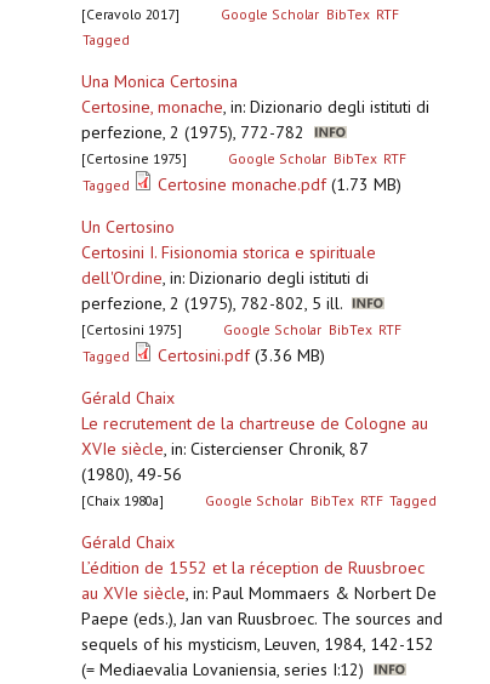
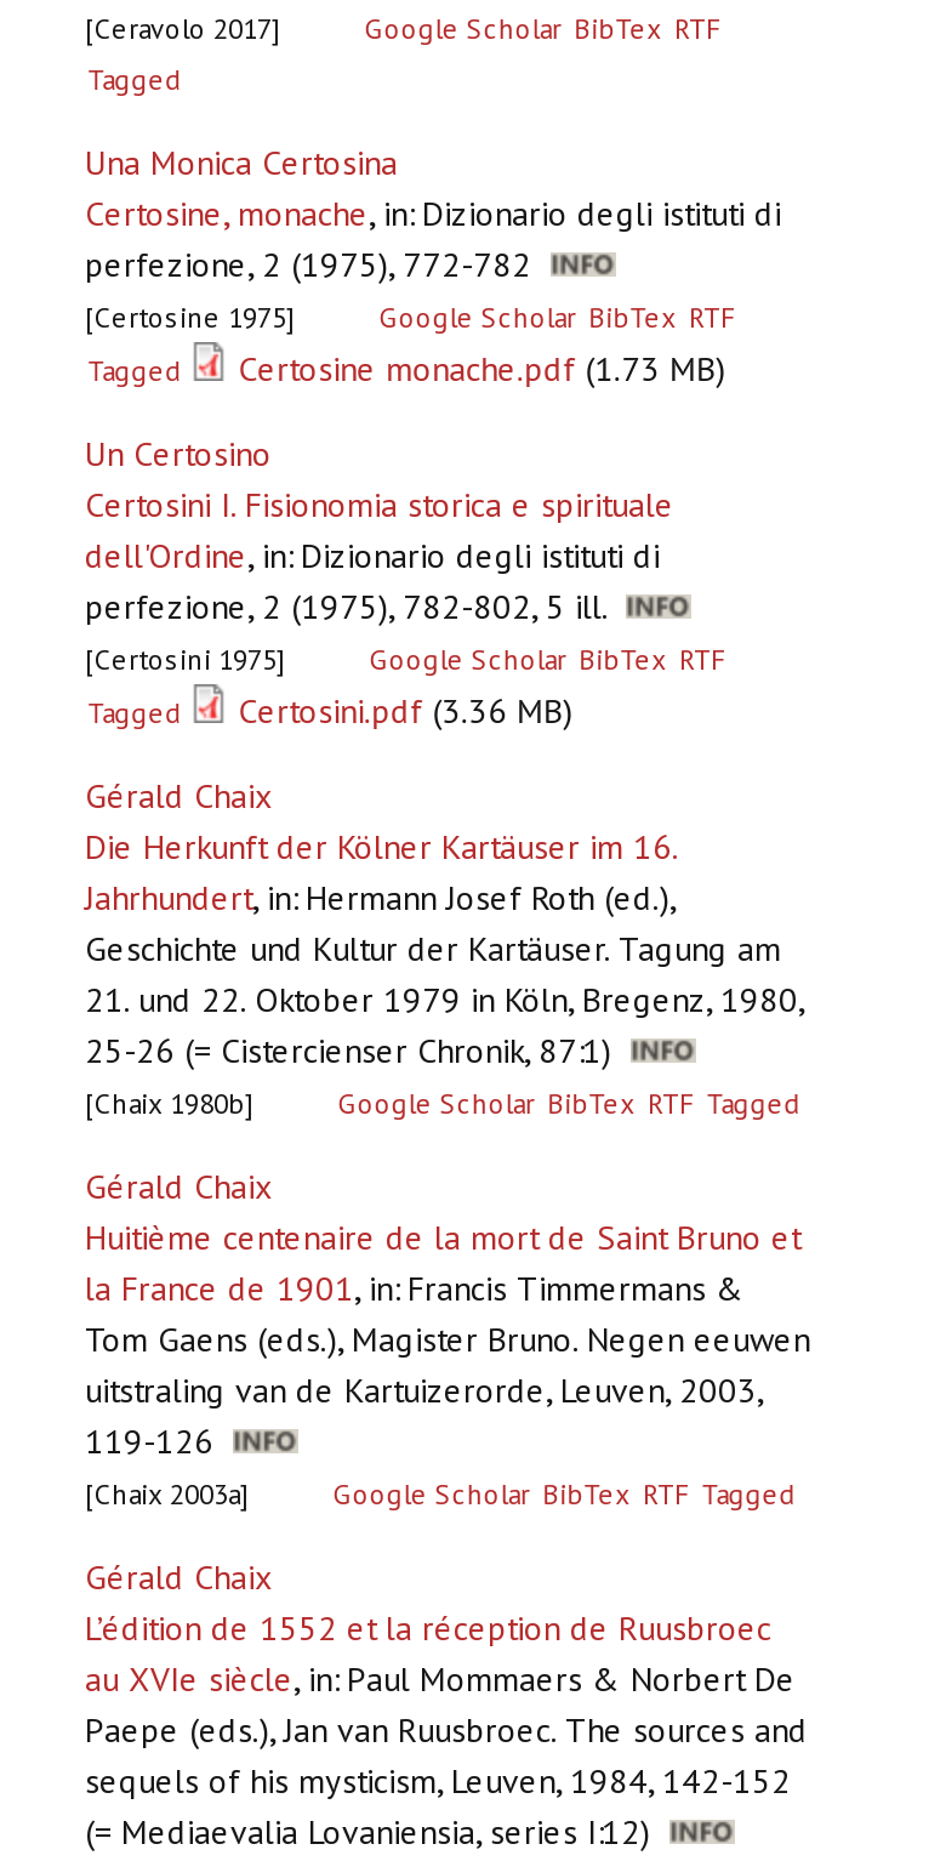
[81,412,428,509] Le recrutement de la chartreuse de Cologne au | XVIe siècle, in: Cistercienser Chronik, 87 | (1980), 49-56 | [Chaix 1980a] -> [85,825,810,1512] Die Herkunft der Kölner Kartäuser im 16. | Jahrhundert, in: Hermann Josef Roth (ed.), | Geschichte und Kultur der Kartäuser. Tagung am | 21. und 22. Oktober 1979 in Köln, Bregenz, 1980, | 25-26 (= Cistercienser Chronik, 87:1) | [Chaix 1980b] | Google Scholar BibTex RTF Tagged | Gérald Chaix | Huitième centenaire de la mort de Saint Bruno et | la France de 1901, in: Francis Timmermans & | Tom Gaens (eds.), Magister Bruno. Negen eeuwen | uitstraling van de Kartuizerorde, Leuven, 2003, | 119-126 | [Chaix 2003a]

